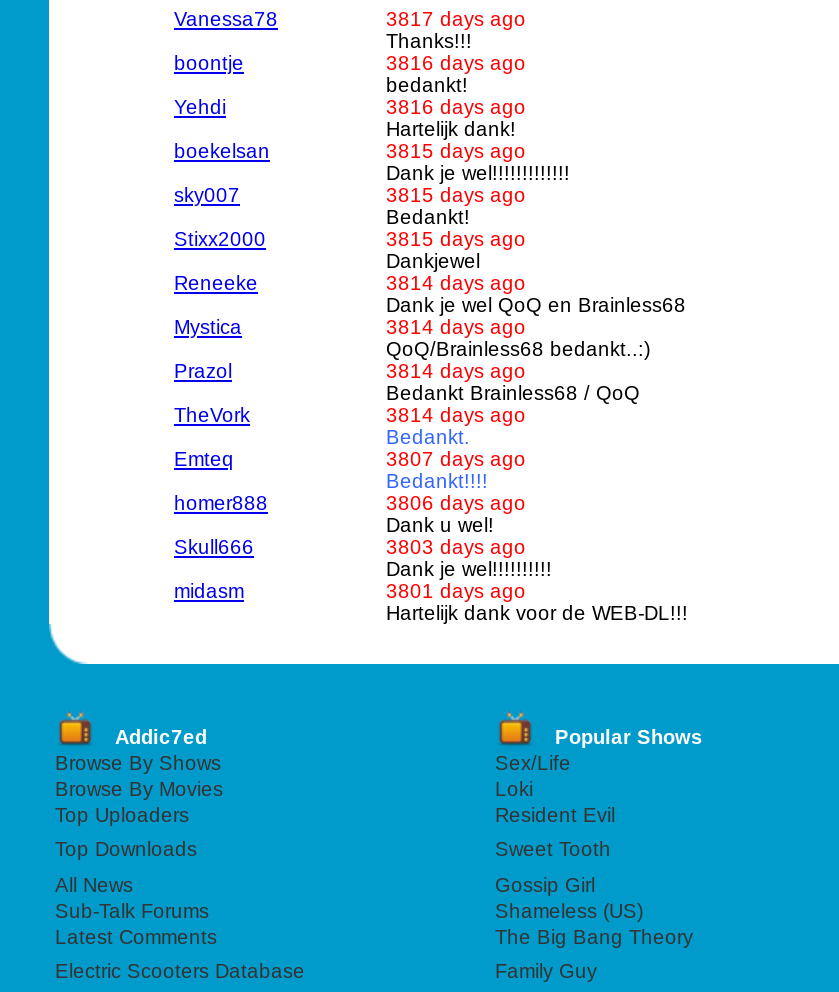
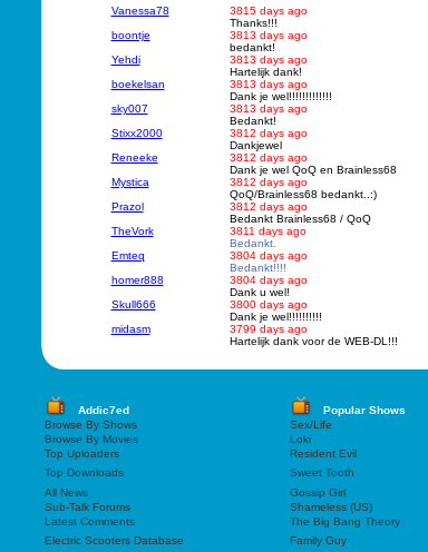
[386,8,526,30] 3817 days ago -> [229,4,307,17] 3815 days ago
[386,52,526,74] 3816 days ago -> [229,29,307,41] 3813 days ago
[386,96,526,118] 3816 days ago -> [229,53,307,66] 3813 days ago
[386,140,526,162] 3815 days ago -> [229,78,307,90] 3813 days ago
[386,184,526,206] 3815 days ago -> [229,102,307,115] 3813 days ago
[386,228,526,250] 3815 days ago -> [229,127,307,139] 3812 days ago
[386,272,526,294] 3814 days ago -> [229,151,307,164] 3812 days ago
[386,316,526,338] 3814 days ago -> [229,176,307,188] 3812 days ago
[386,360,526,382] 3814 days ago -> [229,200,307,213] 3812 days ago
[386,404,526,426] 3814 days ago -> [229,225,306,237] 3811 days ago
[386,448,526,470] 3807 days ago -> [229,249,307,262] 3804 days ago
[386,492,526,514] 3806 days ago -> [229,274,307,286] 3804 days ago
[386,536,526,558] 3803 days ago -> [229,298,307,310] 3800 days ago
[386,580,526,602] 3801 days ago -> [229,323,307,335] 3799 days ago

